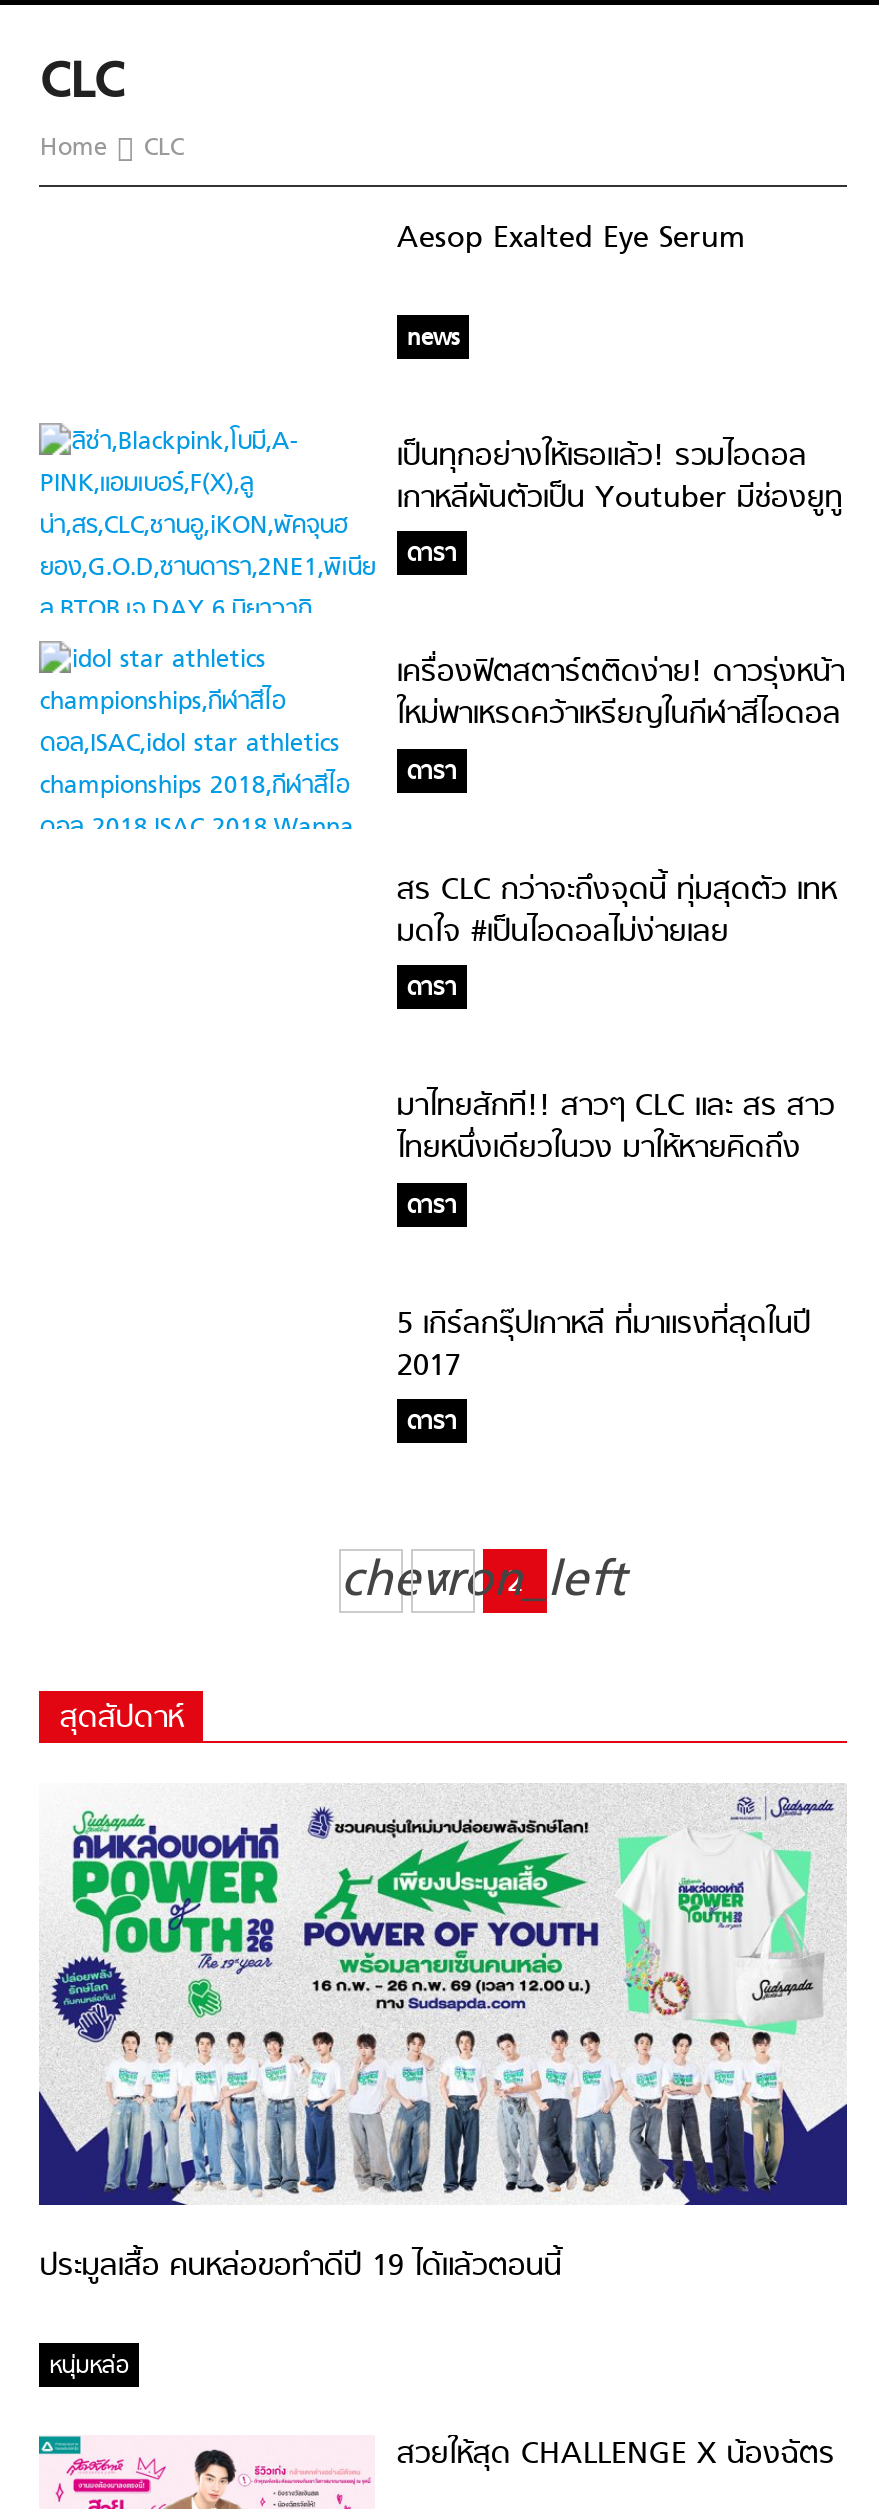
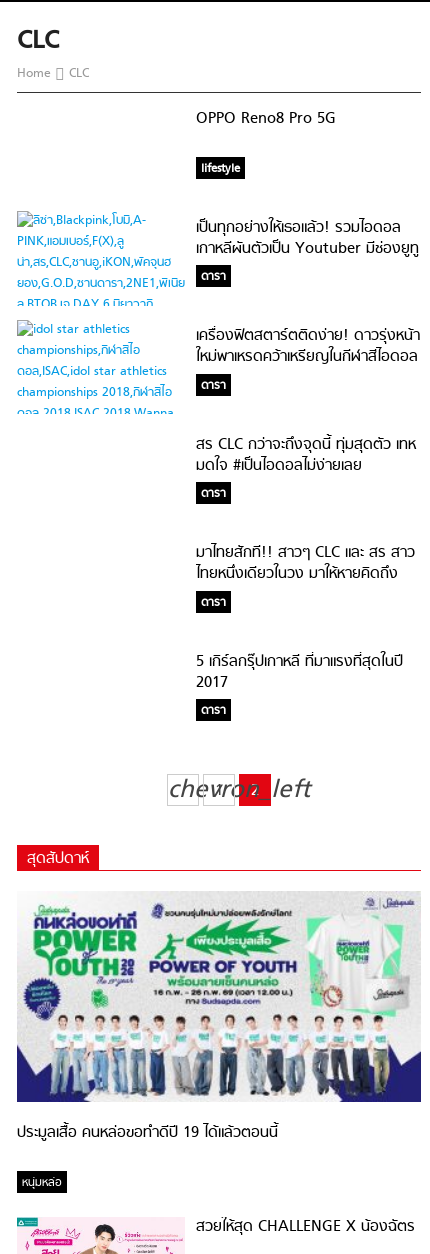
[397,216,745,264] Aesop Exalted Eye Serum -> [196,107,336,131] OPPO Reno8 Pro 5G
[407,321,459,357] news -> [201,160,240,178] lifestyle

